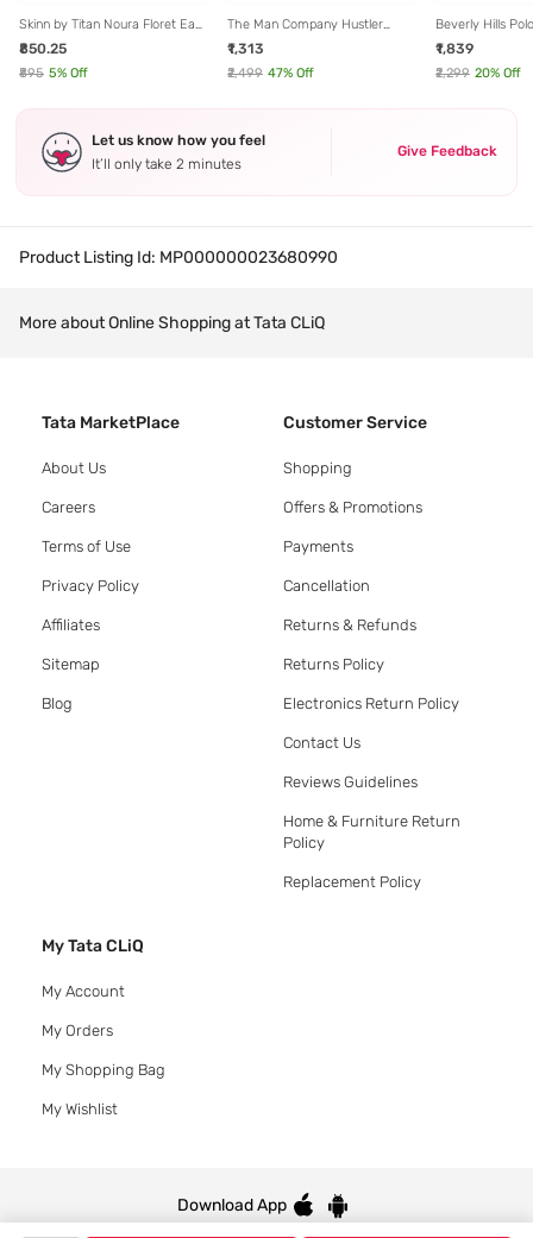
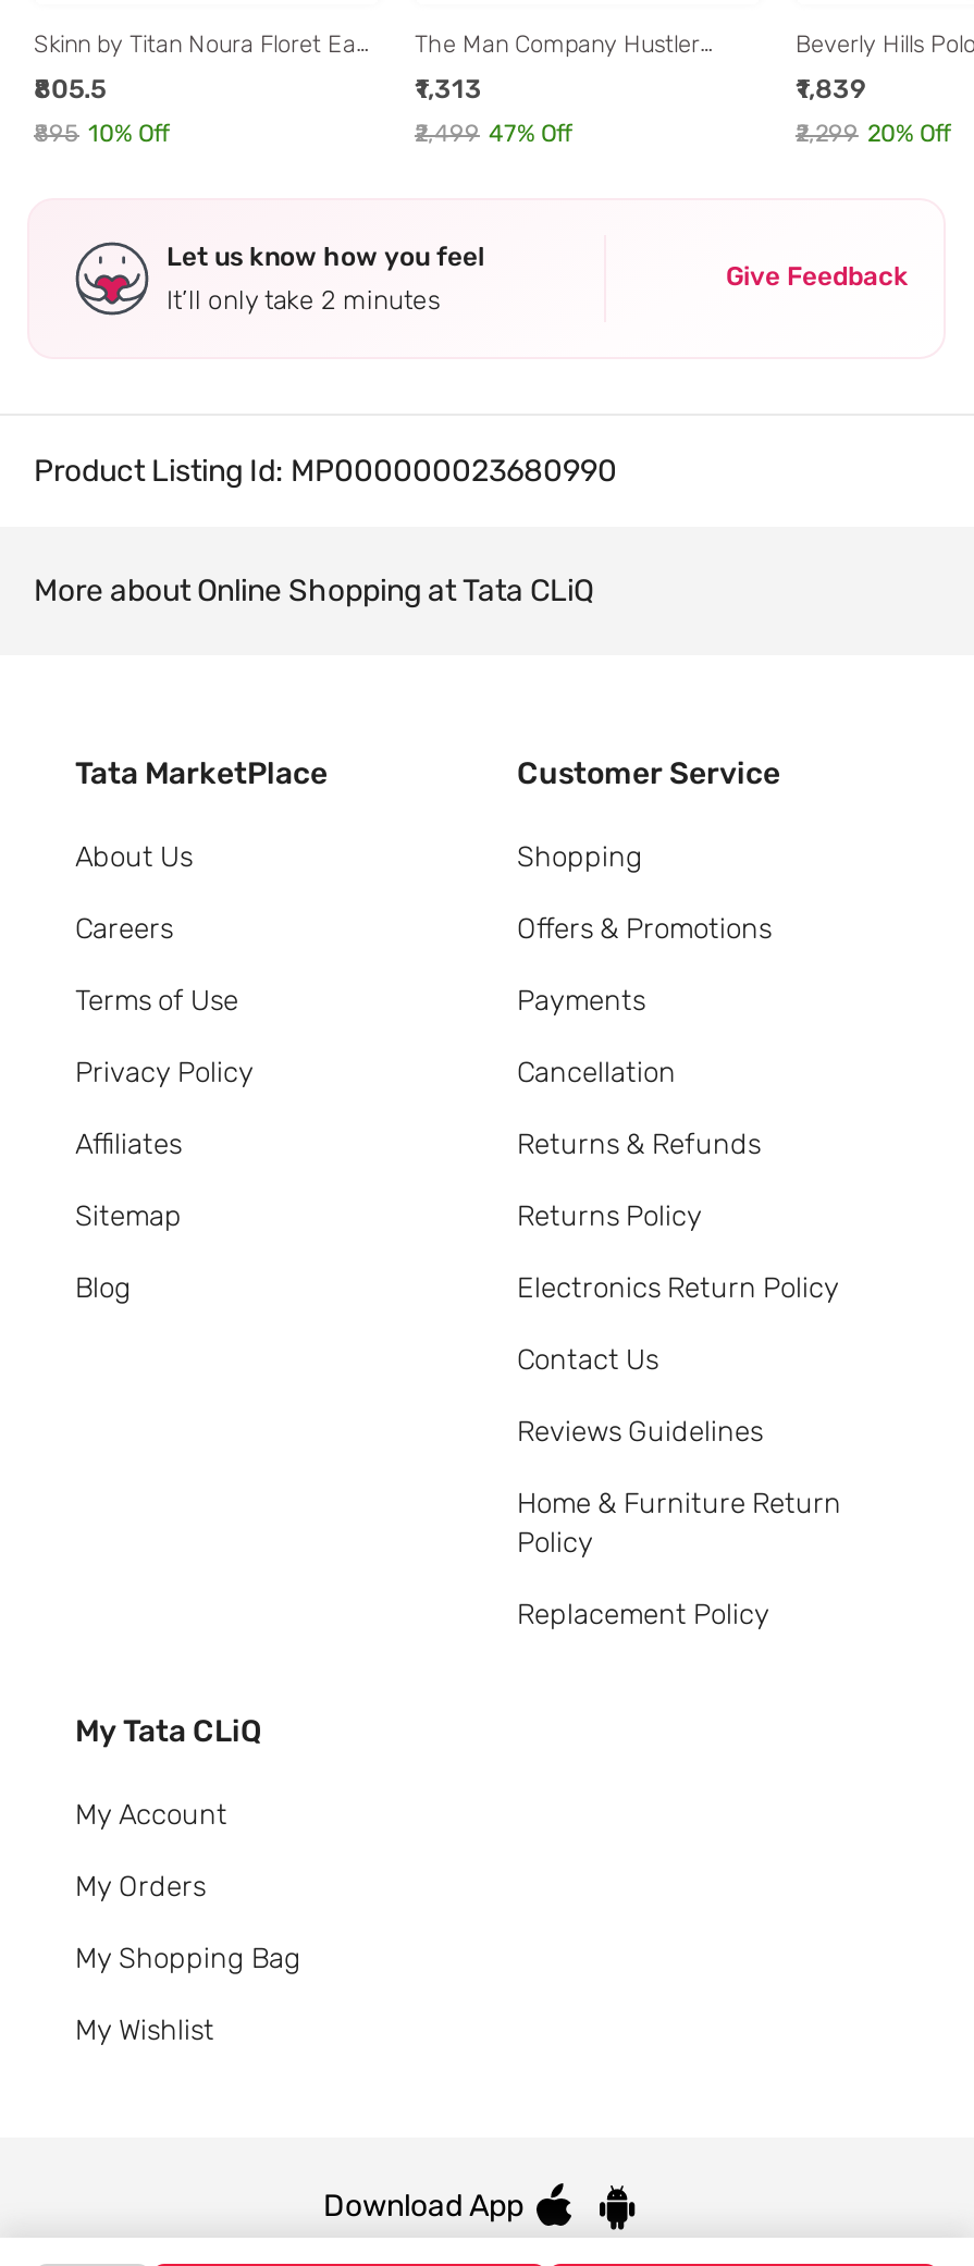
[19,40,67,57] ₹850.25 -> [34,73,106,104] ₹805.5
[19,65,88,80] ₹895 5% Off -> [34,119,171,147] ₹895 10% Off

